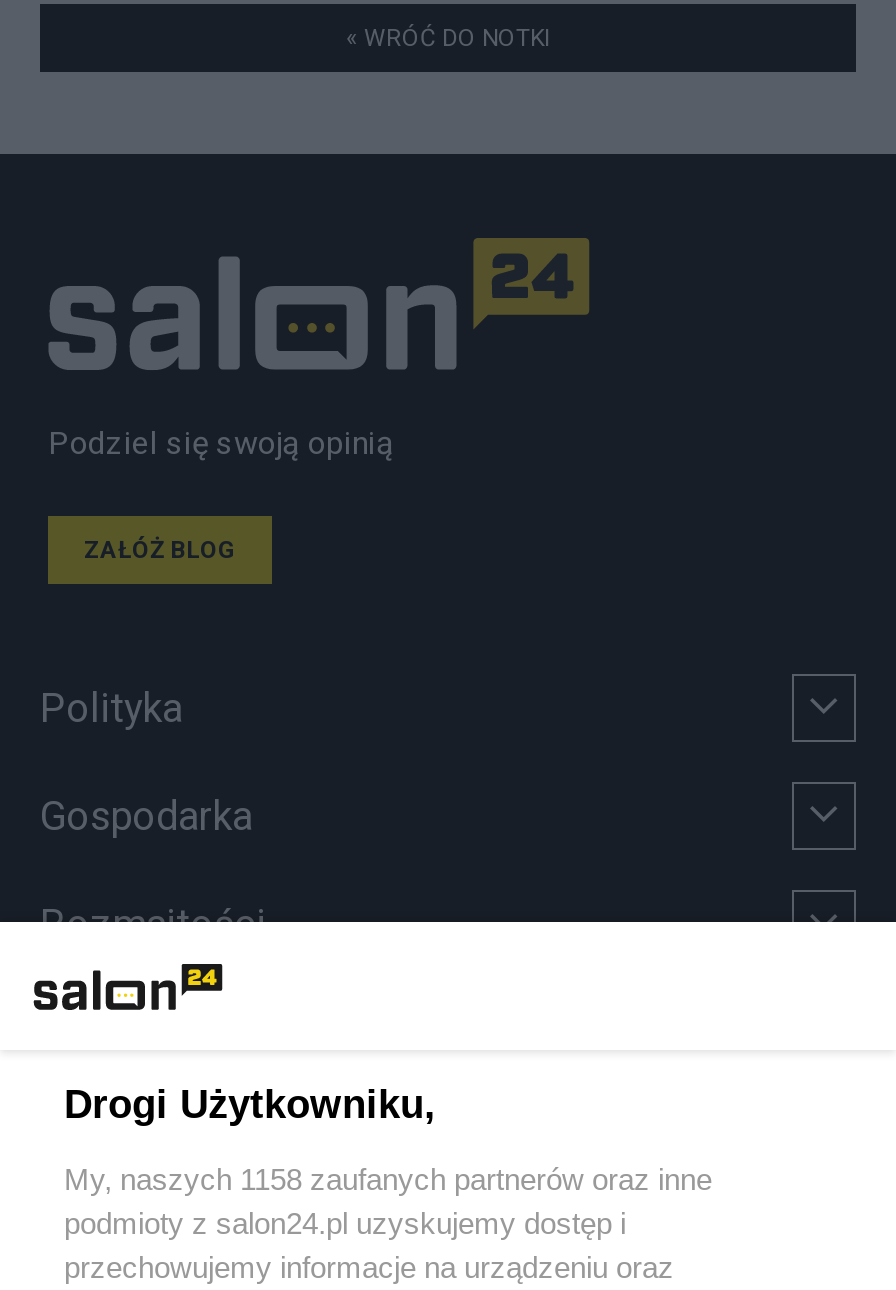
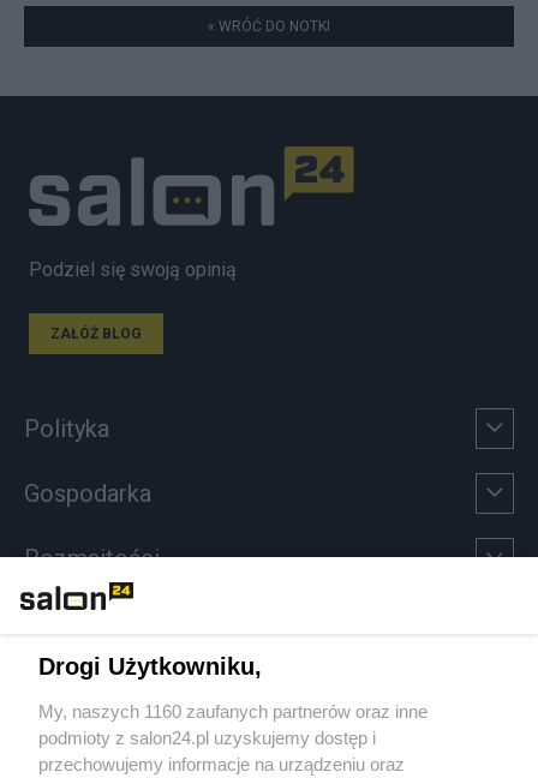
[64,1162,712,1196] My, naszych 1158 zaufanych partnerów oraz inne -> [38,701,428,722] My, naszych 1160 zaufanych partnerów oraz inne

